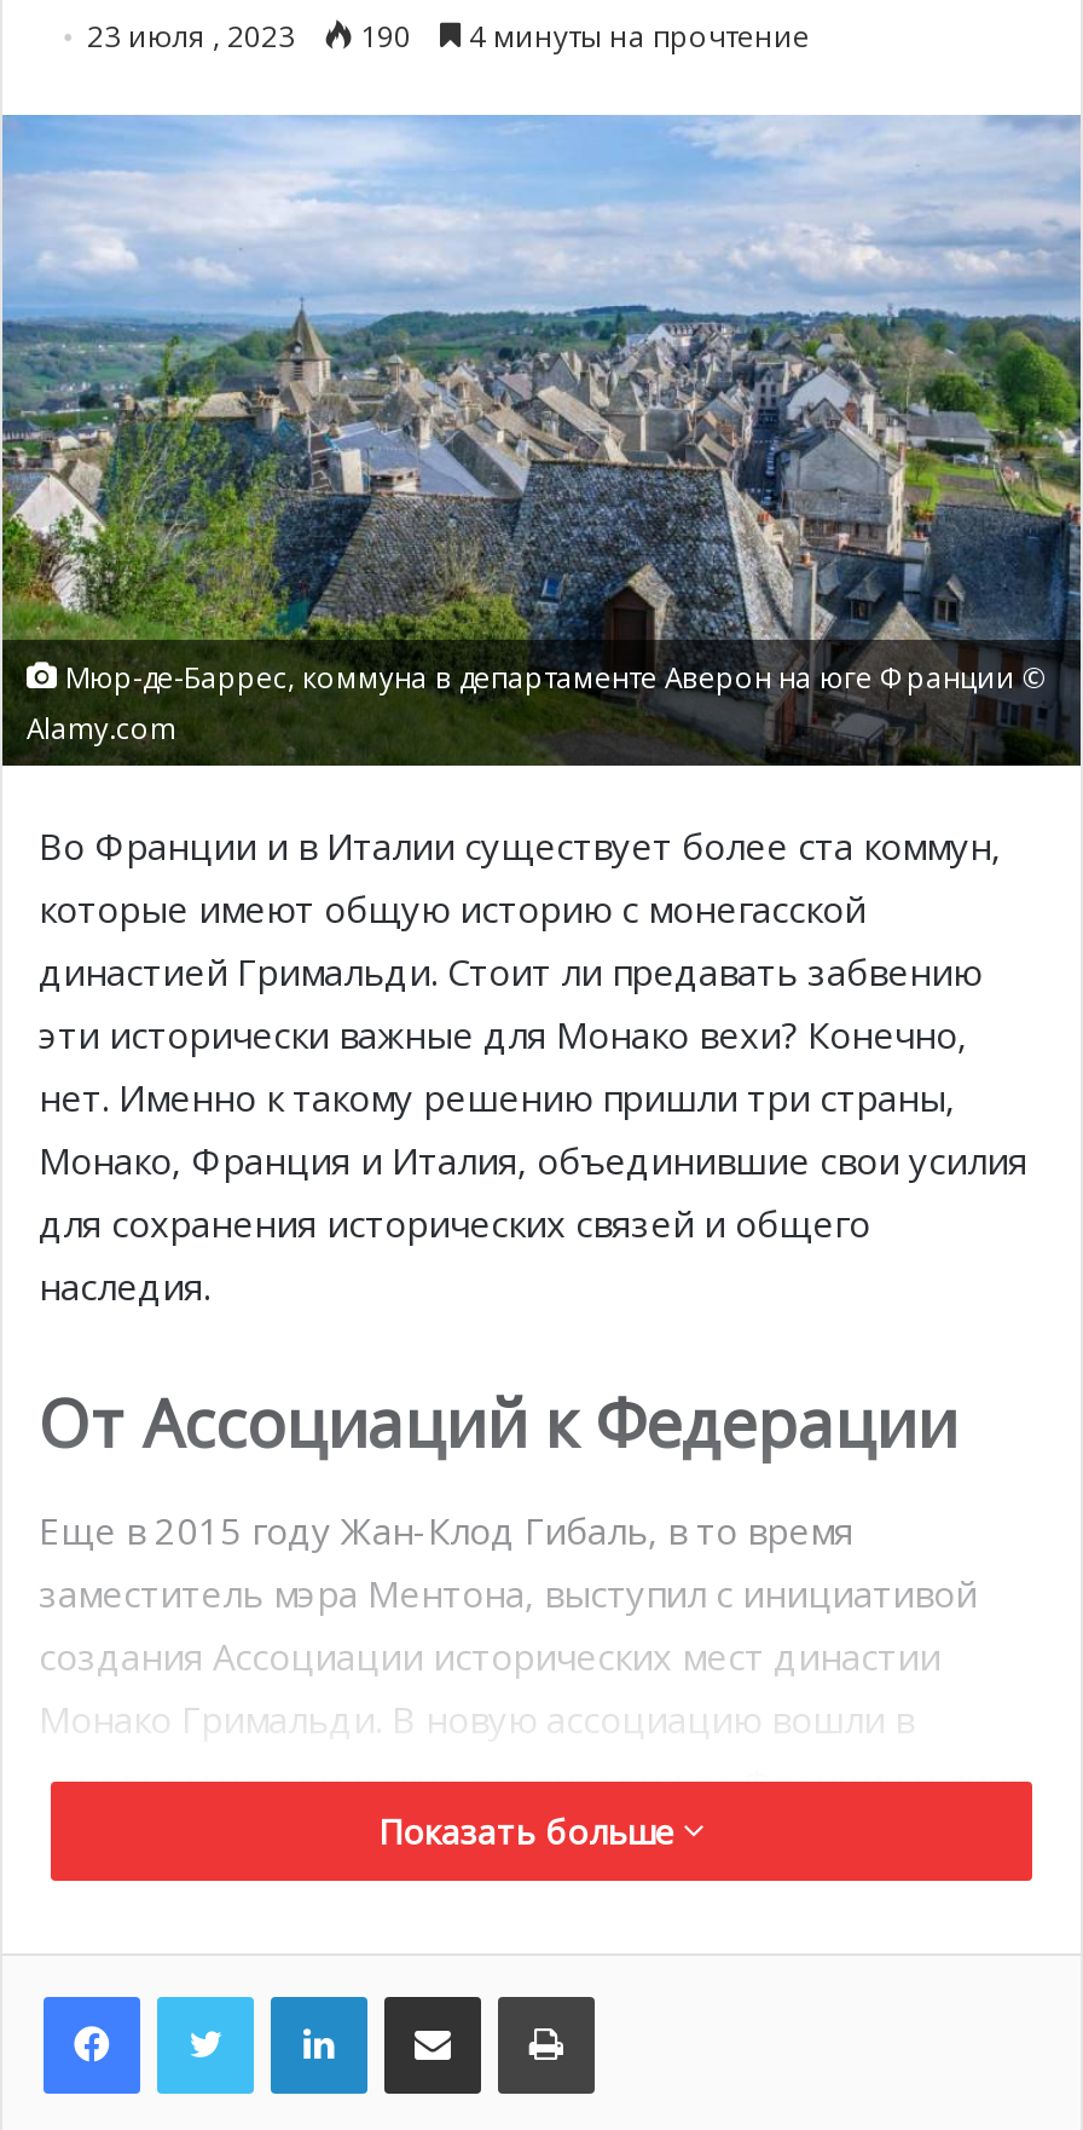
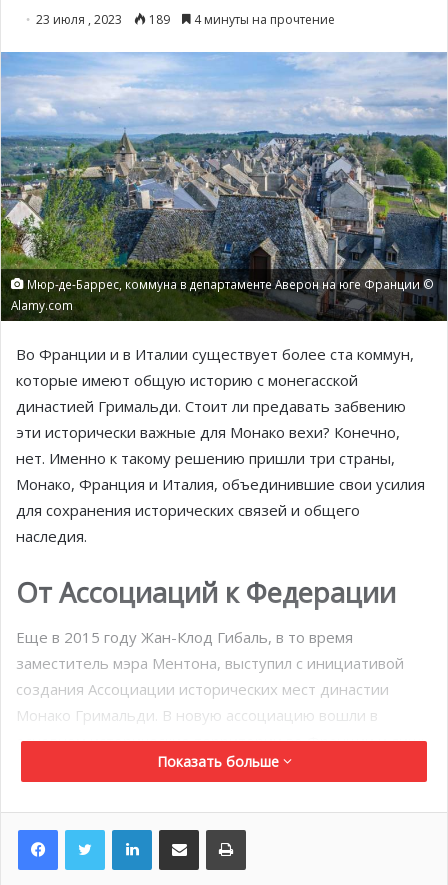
[353,16,411,57] 190 -> [146,11,170,28] 189

